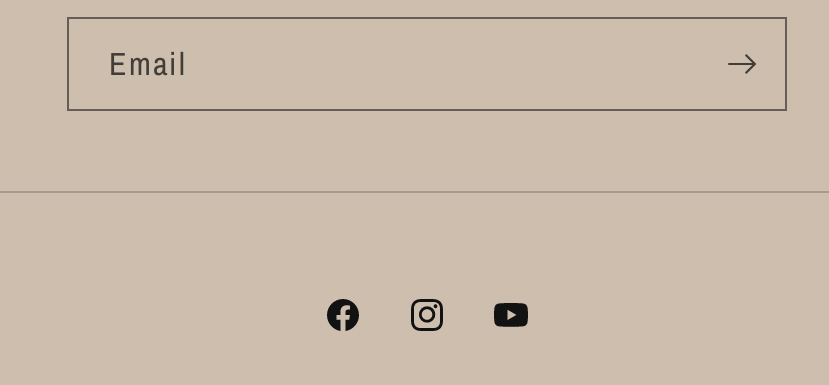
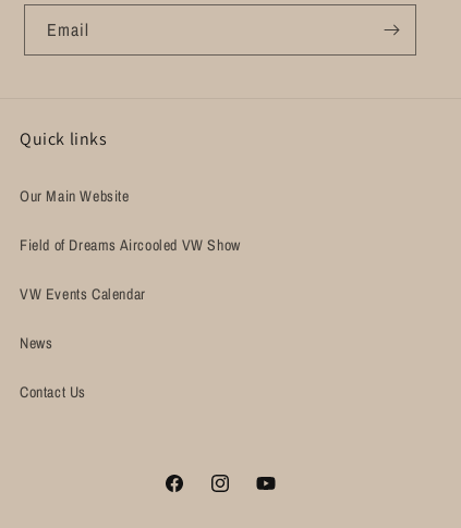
none -> [20,127,241,402] Quick links | Our Main Website | Field of Dreams Aircooled VW Show | VW Events Calendar | News | Contact Us

